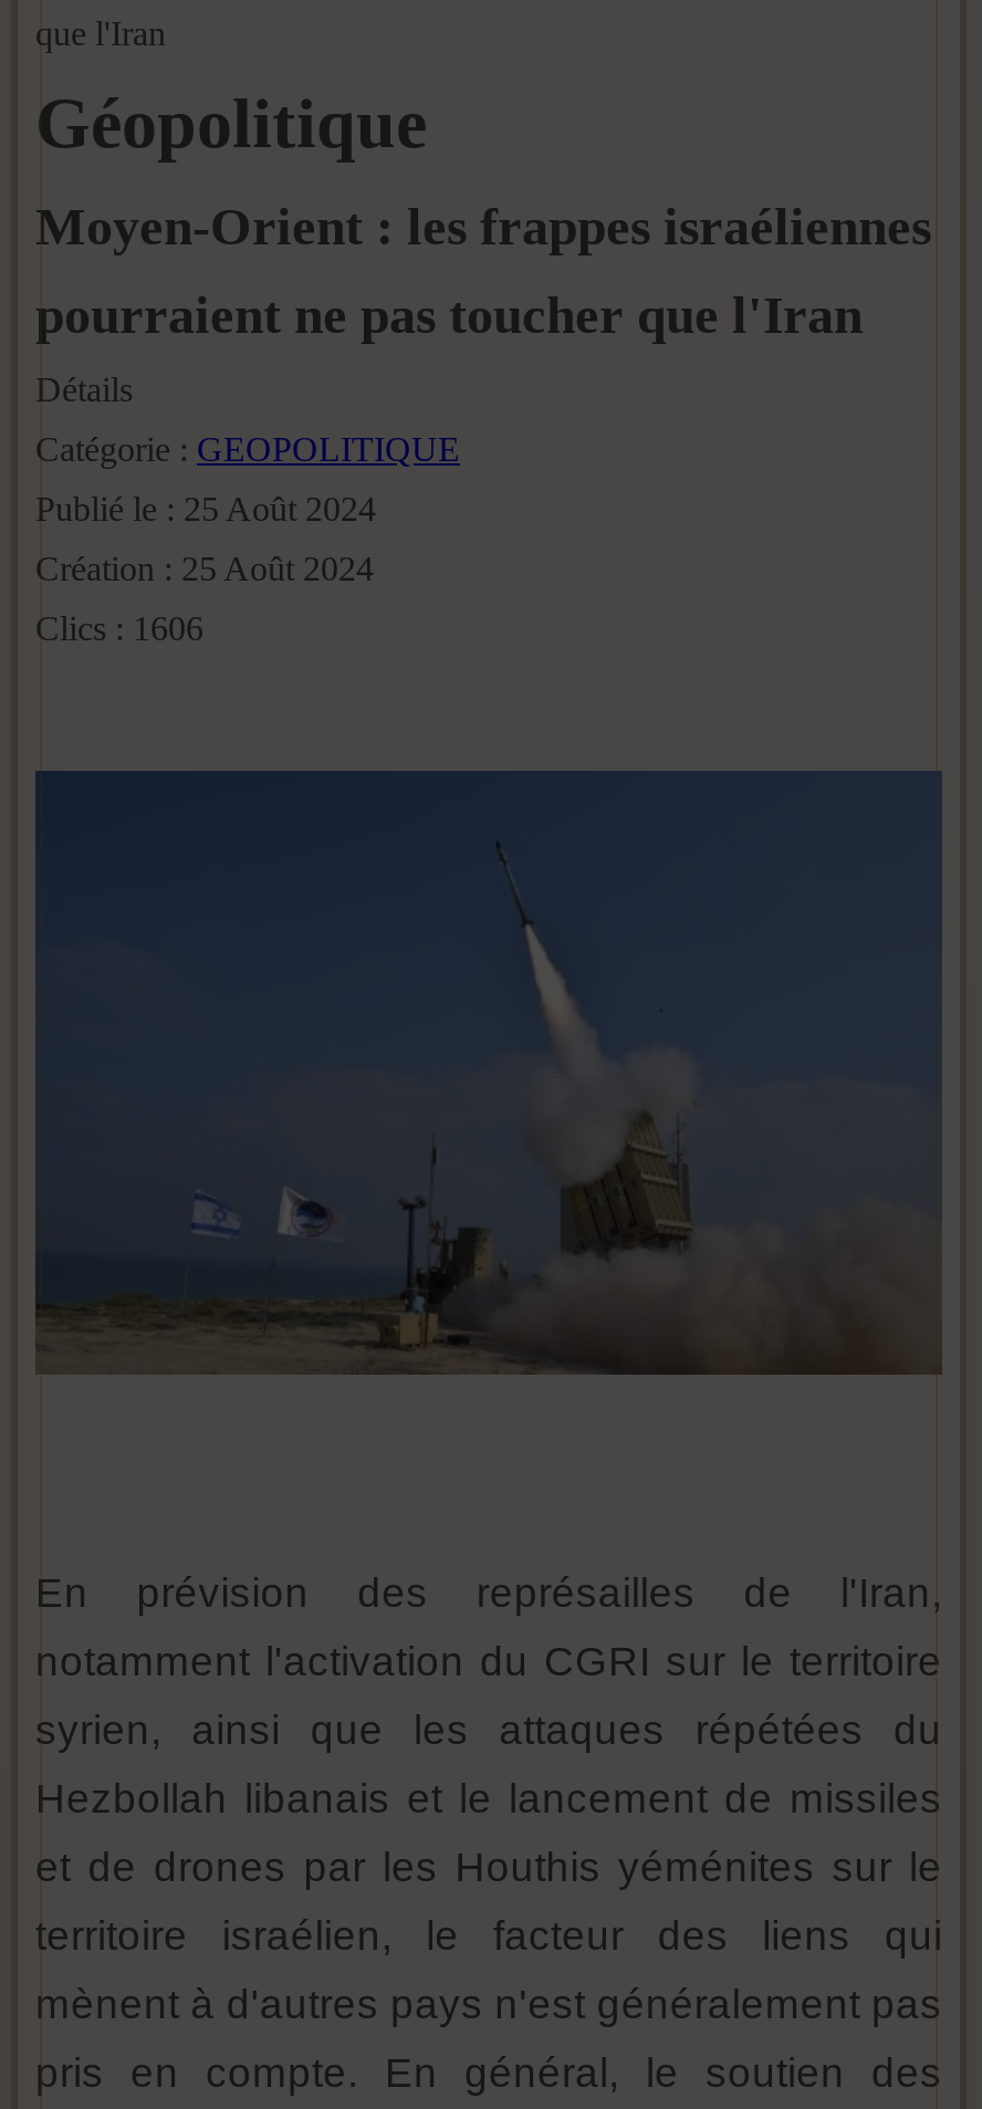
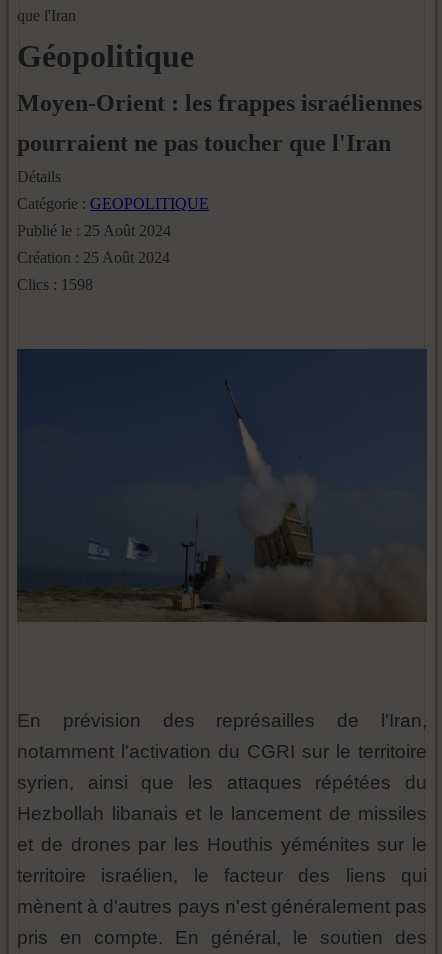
[35,609,203,647] Clics : 1606 -> [17,276,93,293] Clics : 1598

